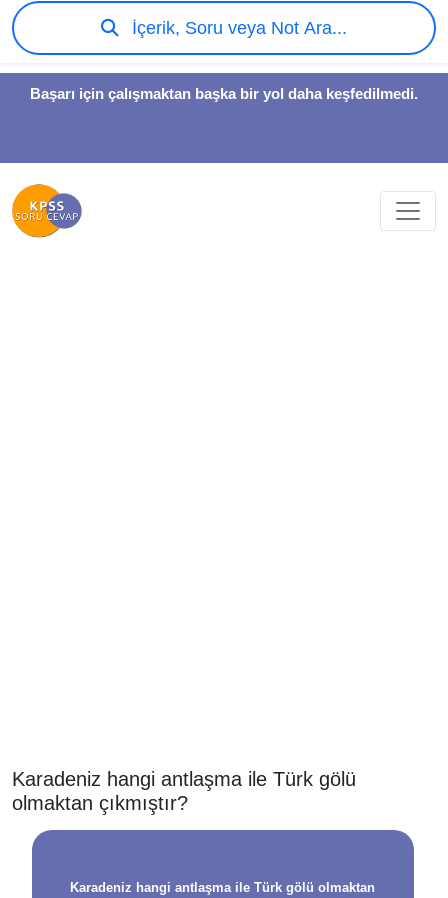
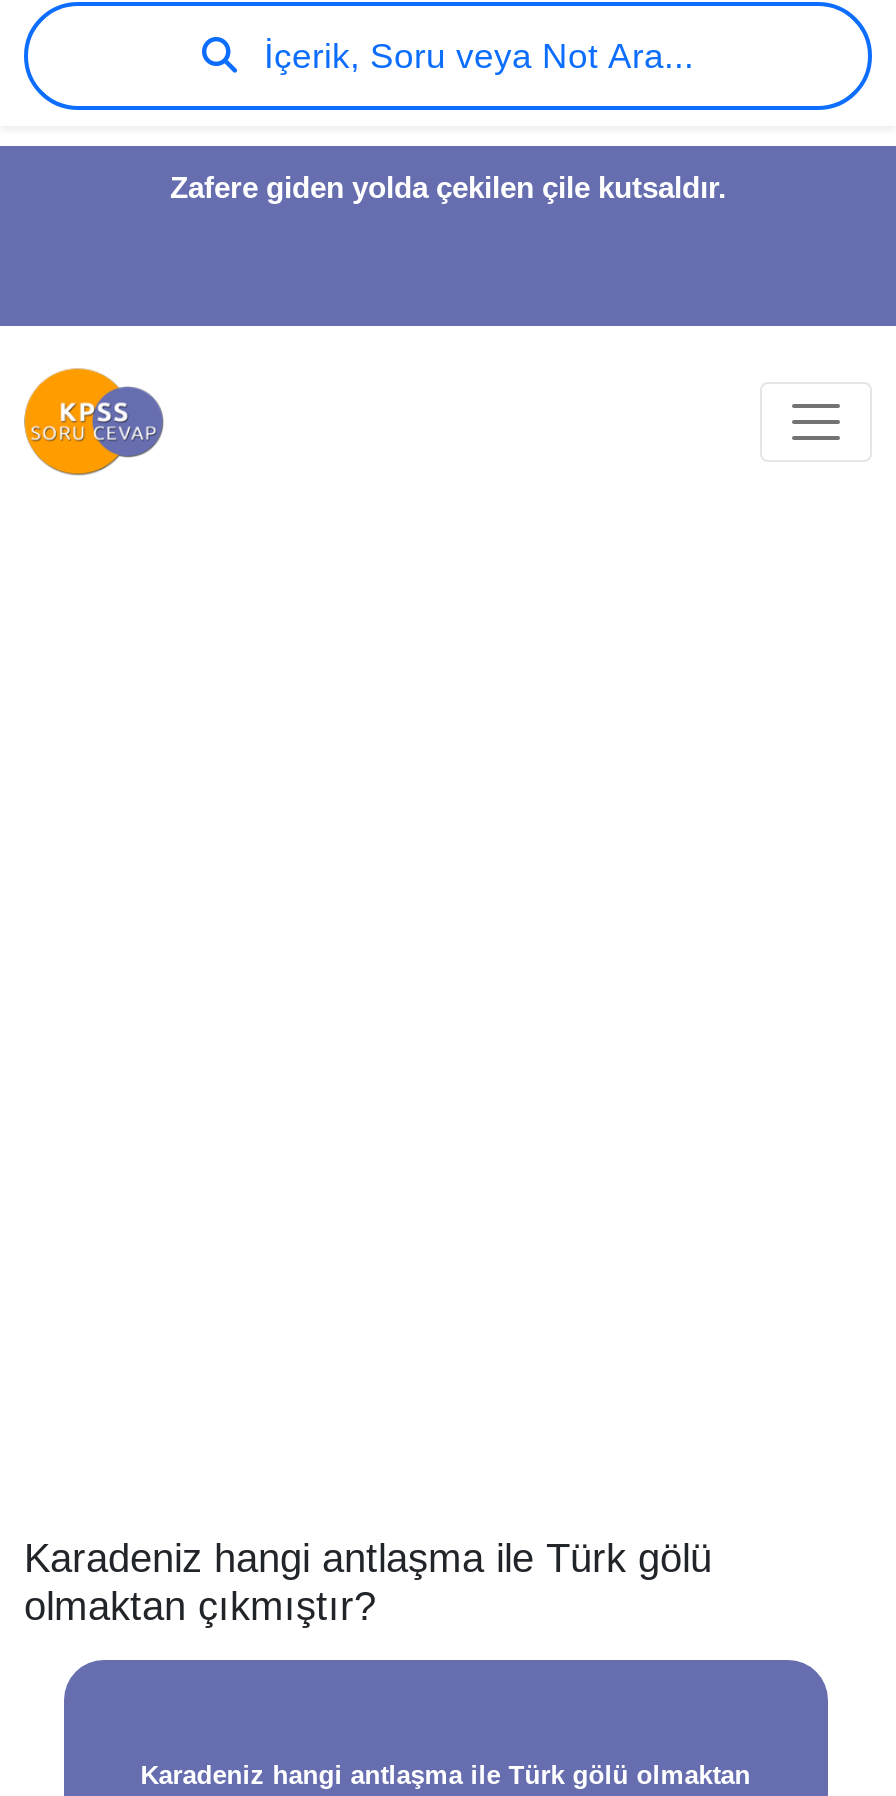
[30,85,418,102] Başarı için çalışmaktan başka bir yol daha keşfedilmedi. -> [170,170,726,204] Zafere giden yolda çekilen çile kutsaldır.

